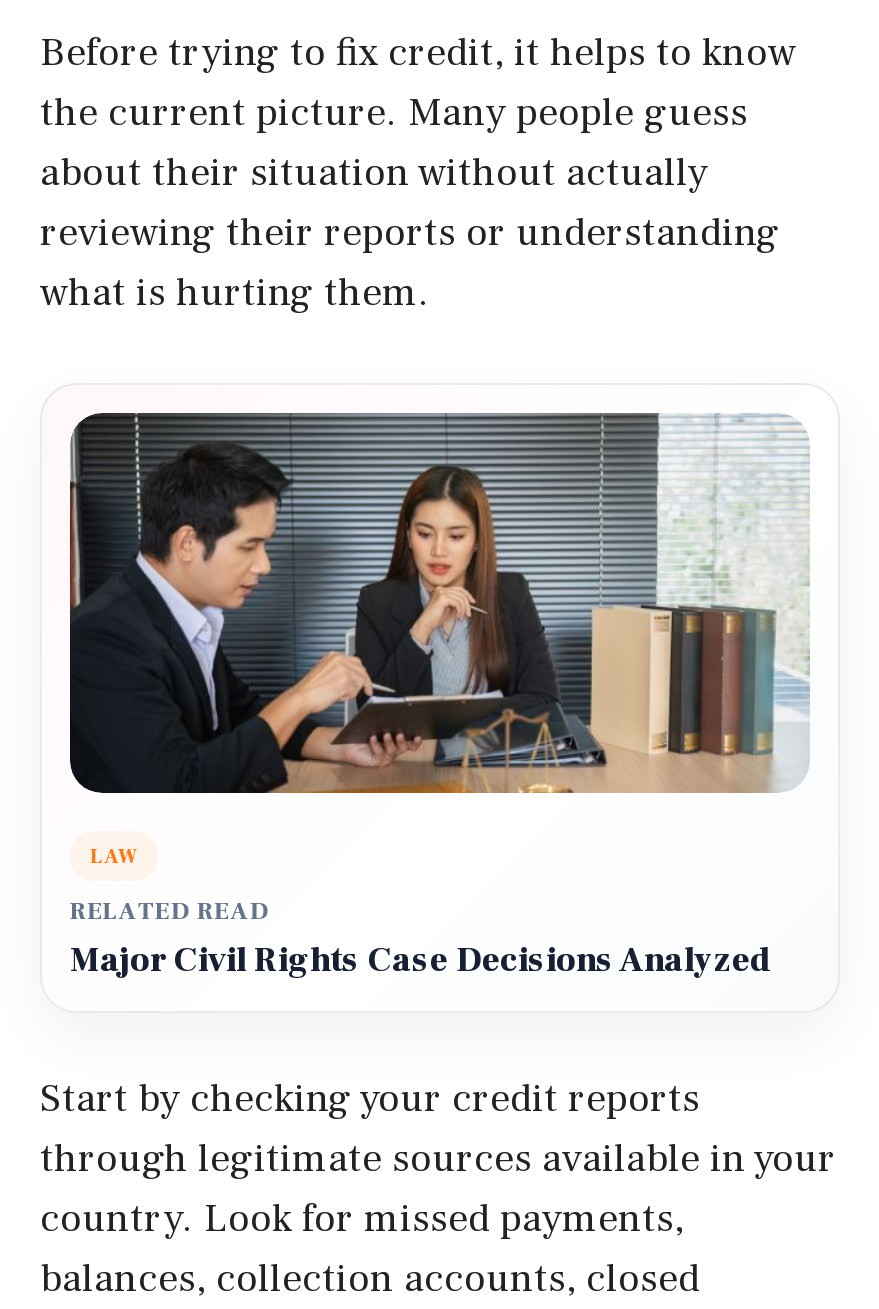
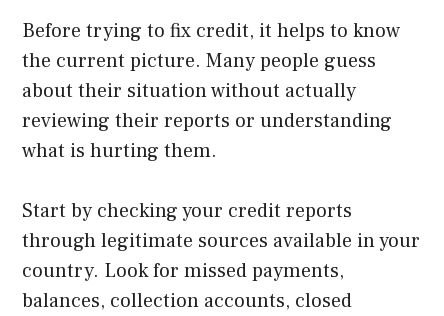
[68,411,810,982] [image] | LAW | RELATED READ | Major Civil Rights Case Decisions Analyzed -> none

